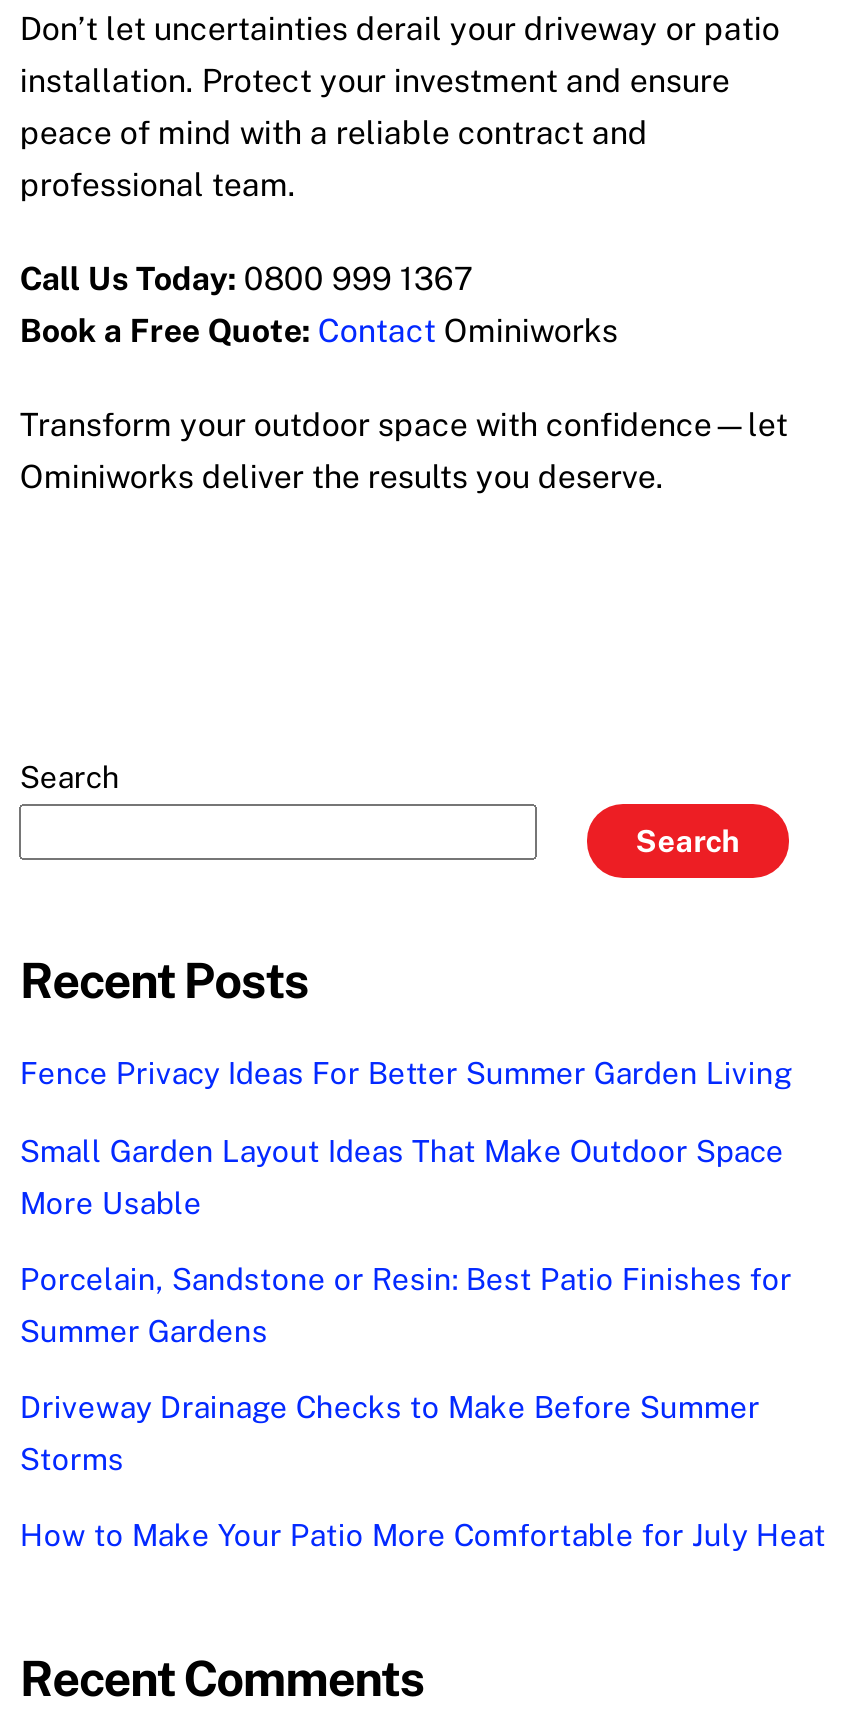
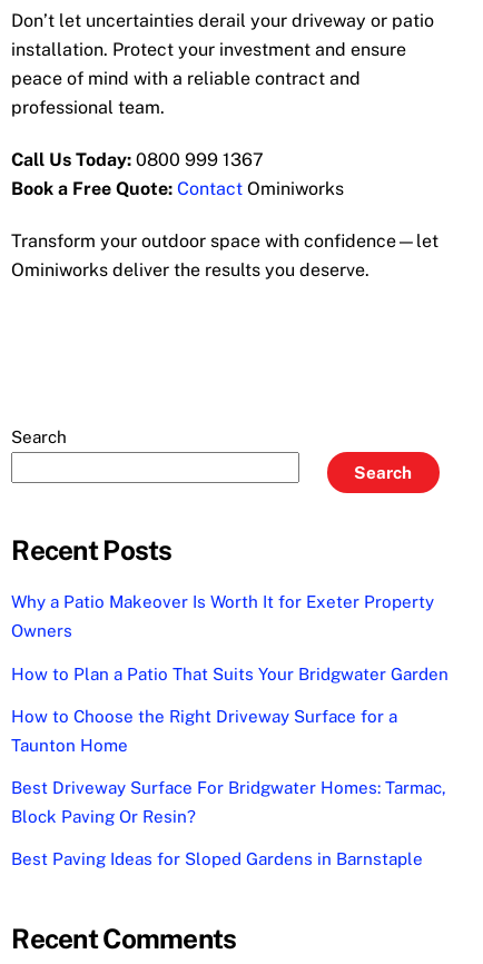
[20,1057,792,1091] Fence Privacy Ideas For Better Summer Garden Living -> [12,593,434,612] Why a Patio Makeover Is Worth It for Exeter Property
[20,1133,784,1167] Small Garden Layout Ideas That Make Outdoor Space -> [12,622,73,641] Owners
[20,1185,202,1219] More Usable -> [12,664,449,683] How to Plan a Patio That Suits Your Bridgwater Garden
[20,1261,792,1295] Porcelain, Sandstone or Resin: Best Patio Finishes for -> [12,707,398,725] How to Choose the Right Driveway Surface for a
[20,1313,268,1347] Summer Gardens -> [12,735,128,754] Taunton Home
[20,1390,760,1424] Driveway Drainage Checks to Make Before Summer -> [12,778,447,797] Best Driveway Surface For Bridgwater Homes: Tarmac,
[20,1442,124,1476] Storms -> [12,807,196,826] Block Paving Or Resin?
[20,1518,826,1552] How to Make Your Patio More Comfortable for July Heat -> [12,849,423,868] Best Paving Ideas for Sloped Gardens in Barnstaple

